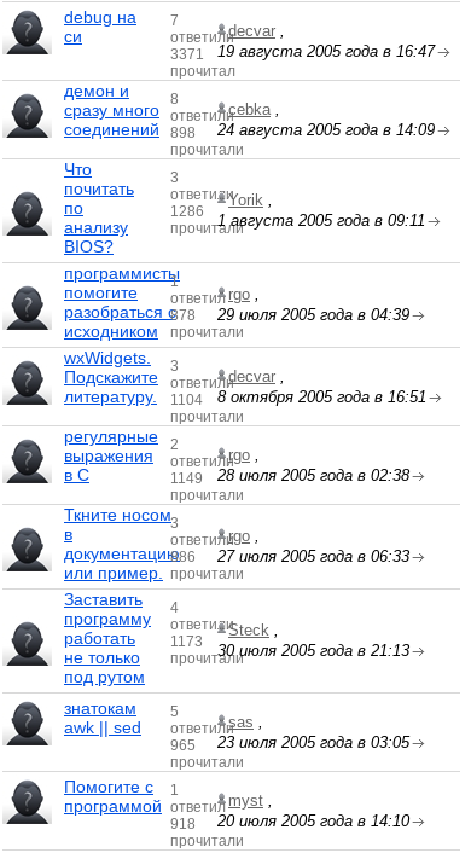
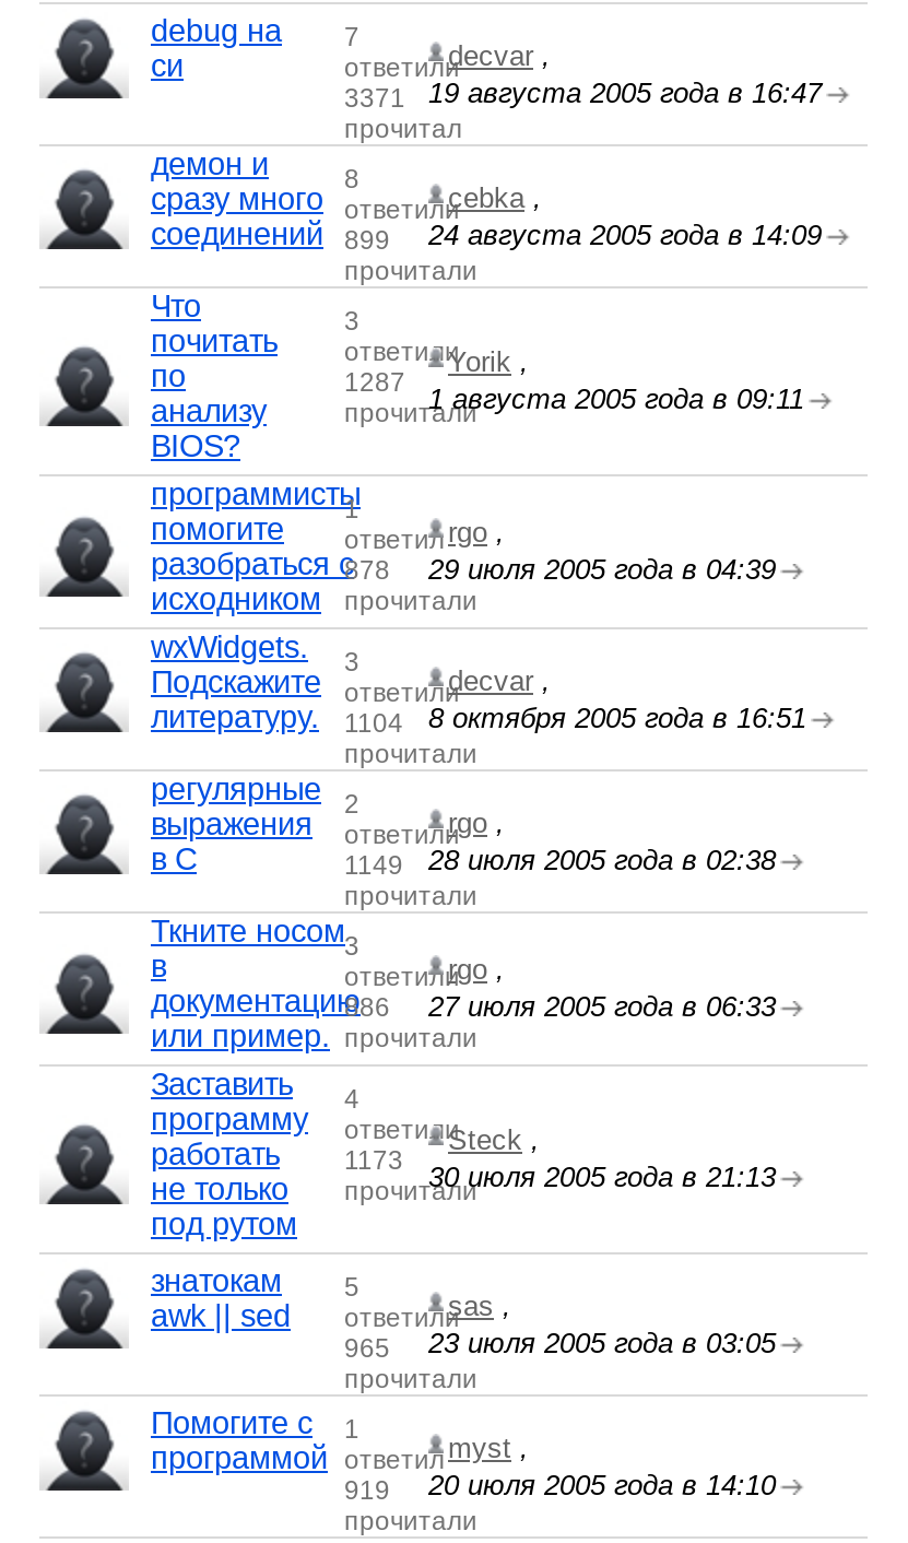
[64,120,435,141] соединений 898 24 августа 2005 года в 14:09 -> [151,216,822,256] соединений 899 24 августа 2005 года в 14:09
[171,203,205,220] 1286 -> [344,367,405,398] 1287
[171,812,409,832] 918 20 июля 2005 года в 14:10 -> [344,1469,776,1506] 919 20 июля 2005 года в 14:10

